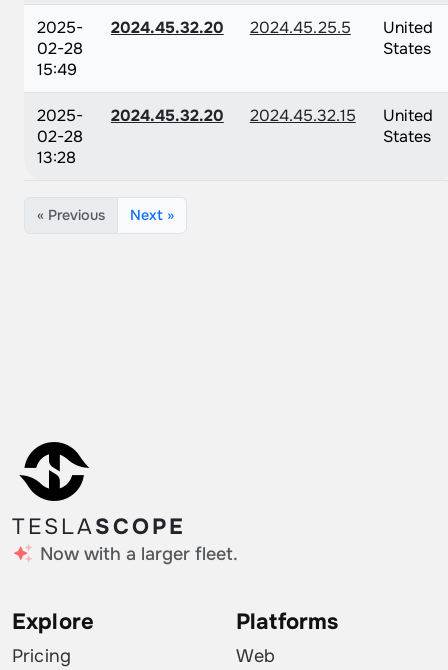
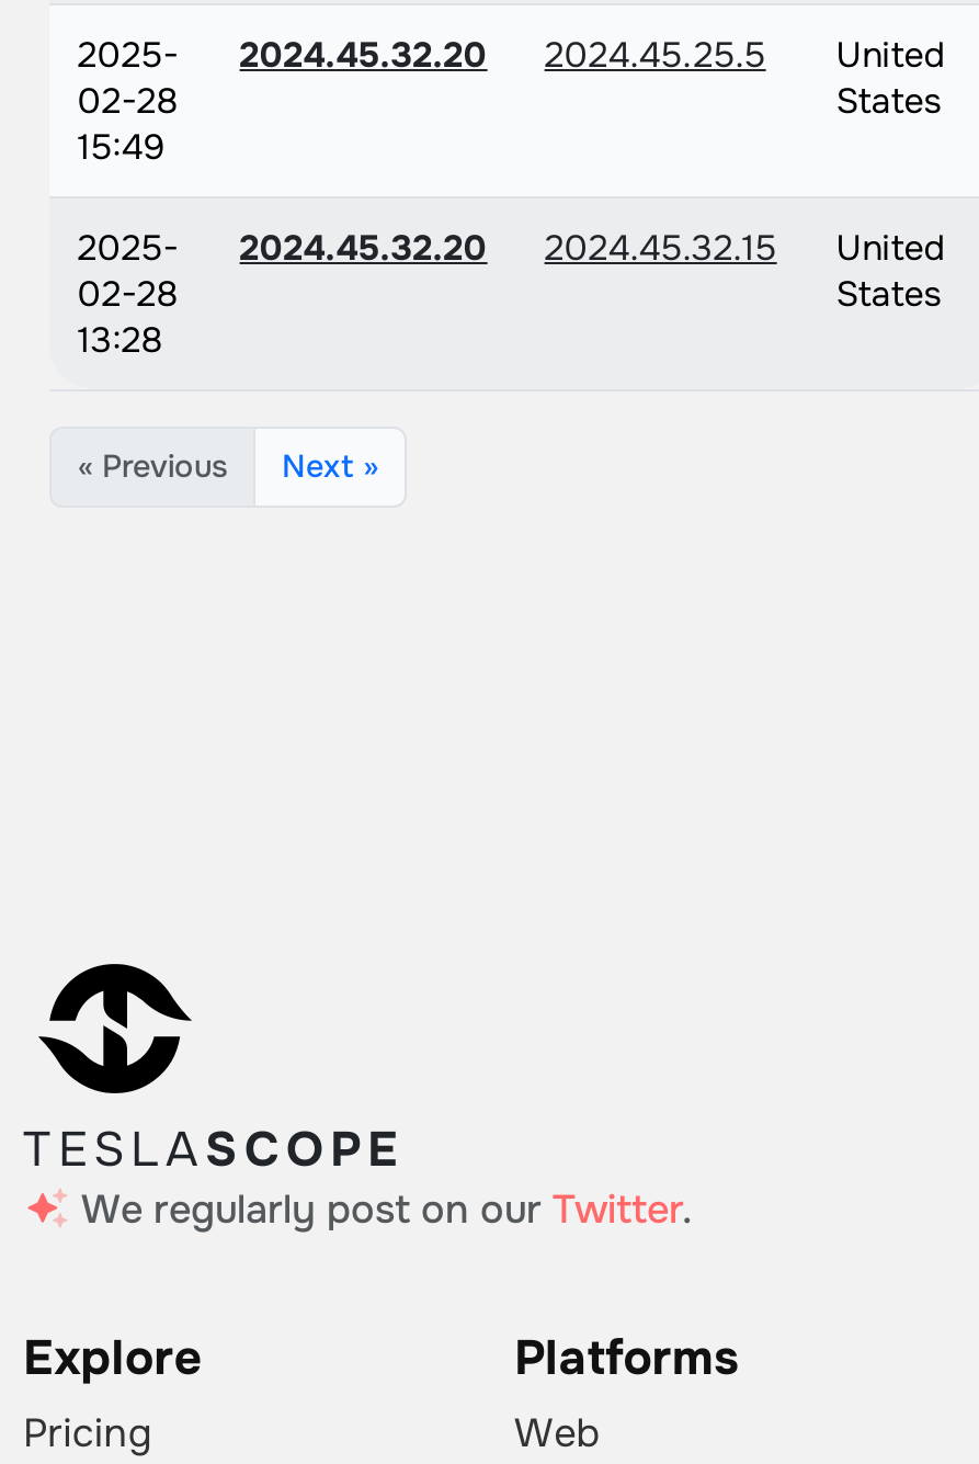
[34,543,237,565] Now with a larger fleet. -> [72,1186,693,1235] We regularly post on our Twitter.

